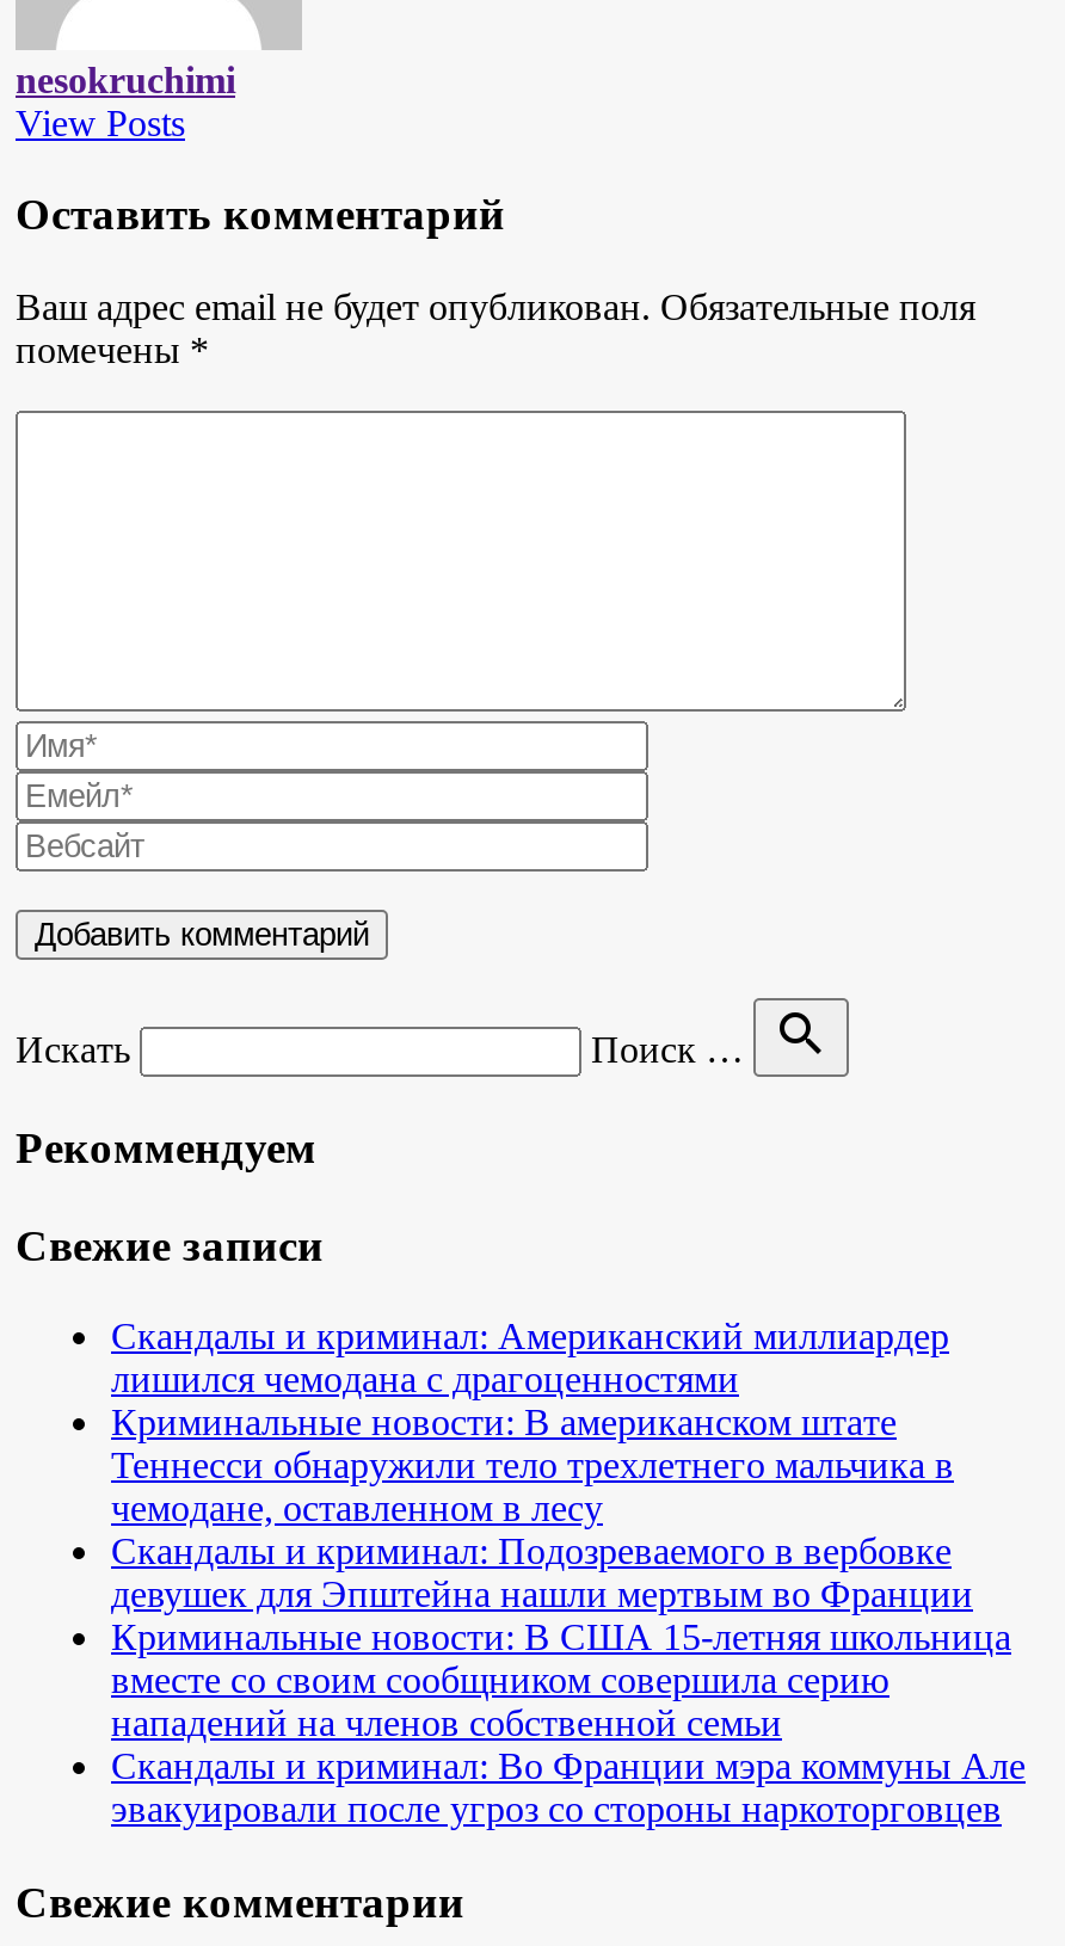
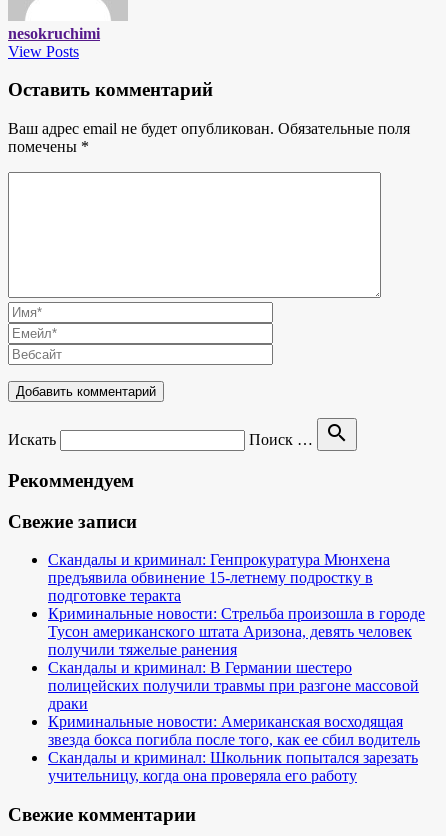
[111,1316,1026,1829] Скандалы и криминал: Американский миллиардер | лишился чемодана с драгоценностями | Криминальные новости: В американском штате | Теннесси обнаружили тело трехлетнего мальчика в | чемодане, оставленном в лесу | Скандалы и криминал: Подозреваемого в вербовке | девушек для Эпштейна нашли мертвым во Франции | Криминальные новости: В США 15-летняя школьница | вместе со своим сообщником совершила серию | нападений на членов собственной семьи | Скандалы и криминал: Во Франции мэра коммуны Але | эвакуировали после угроз со стороны наркоторговцев -> [48,551,425,784] Скандалы и криминал: Генпрокуратура Мюнхена | предъявила обвинение 15-летнему подростку в | подготовке теракта | Криминальные новости: Стрельба произошла в городе | Тусон американского штата Аризона, девять человек | получили тяжелые ранения | Скандалы и криминал: В Германии шестеро | полицейских получили травмы при разгоне массовой | драки | Криминальные новости: Американская восходящая | звезда бокса погибла после того, как ее сбил водитель | Скандалы и криминал: Школьник попытался зарезать | учительницу, когда она проверяла его работу

